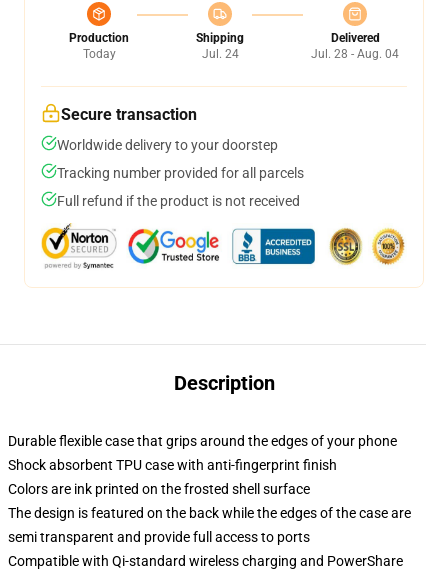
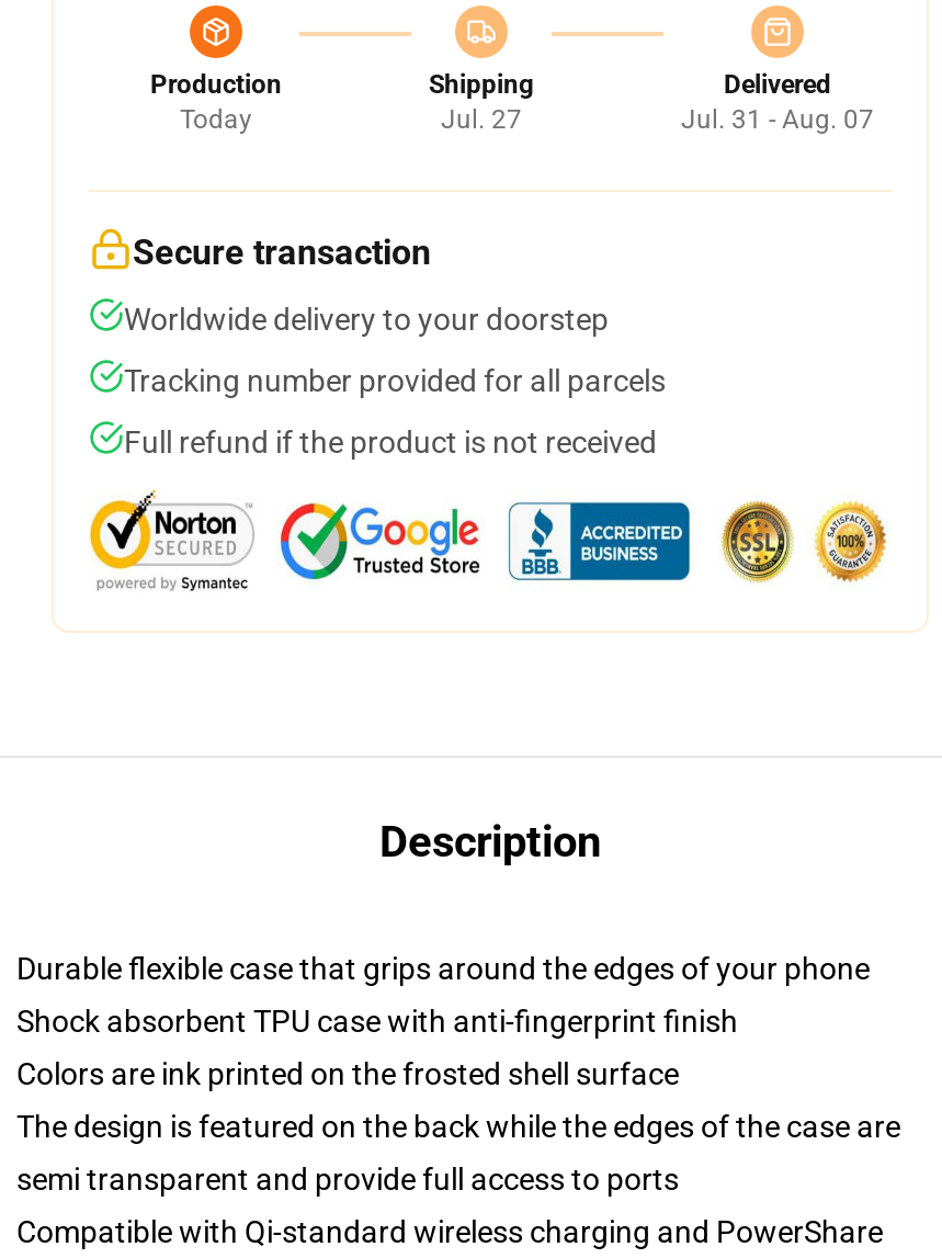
[201,47,238,61] Jul. 24 -> [441,104,522,135] Jul. 27
[311,47,399,61] Jul. 28 - Aug. 04 -> [681,104,874,135] Jul. 31 - Aug. 07

